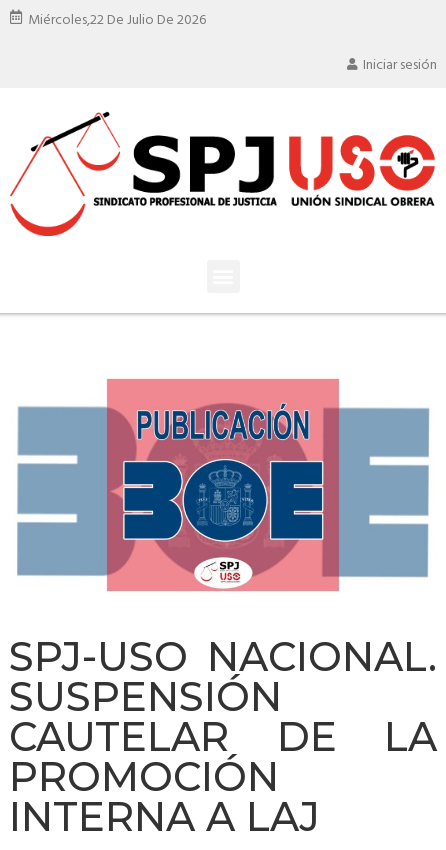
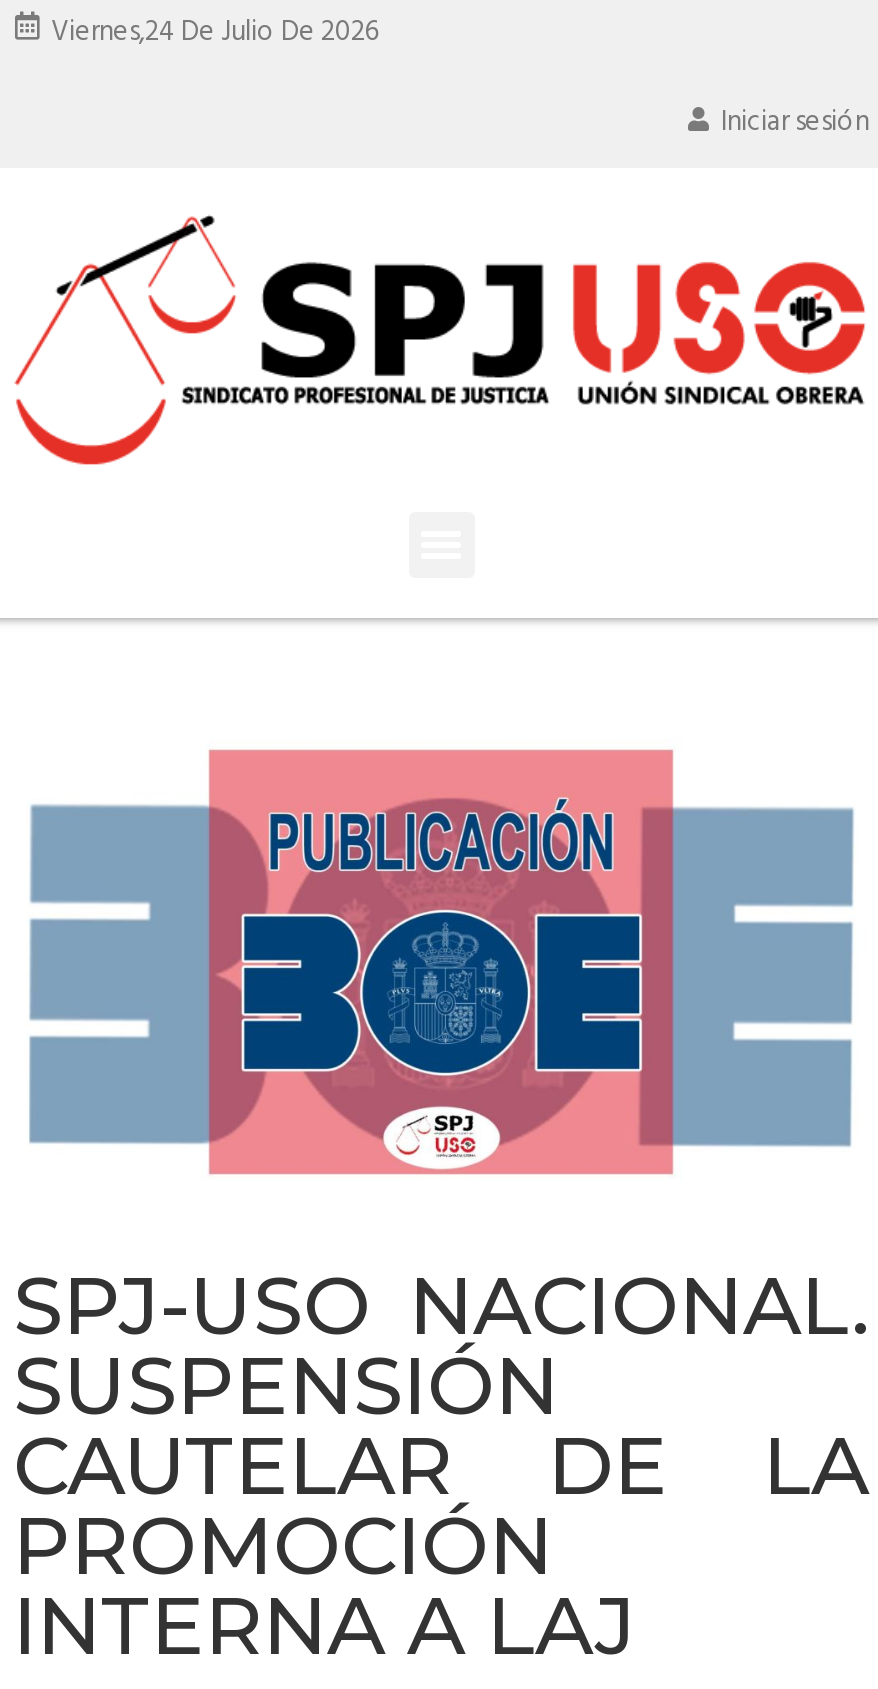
[28,8,206,31] Miércoles,22 De Julio De 2026 -> [51,9,379,55] Viernes,24 De Julio De 2026

